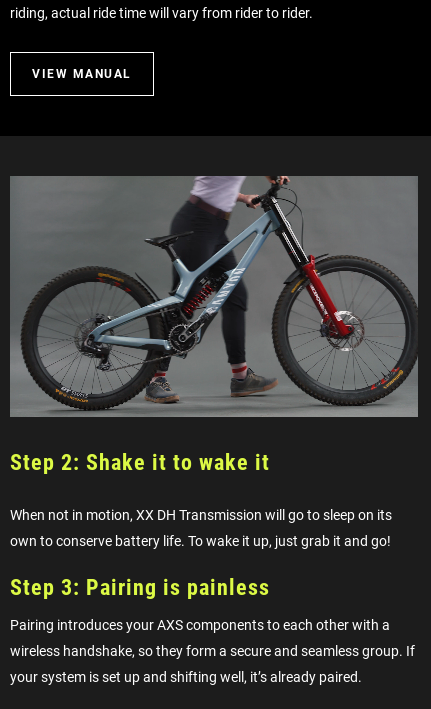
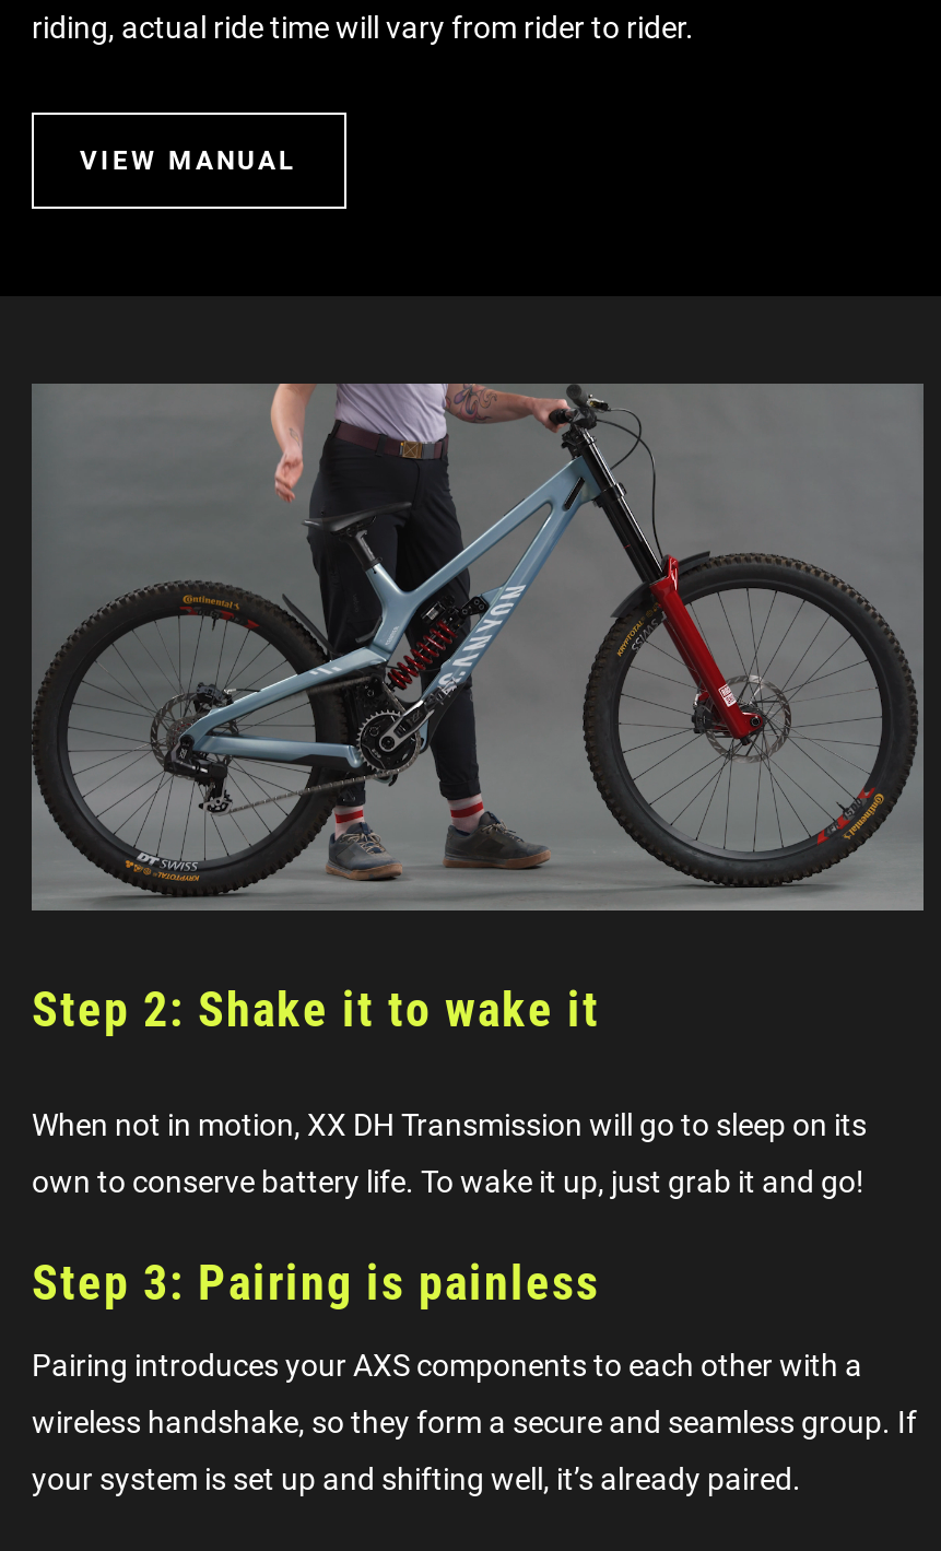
[9,175,418,415] [image] -> [32,383,926,912] [image]

